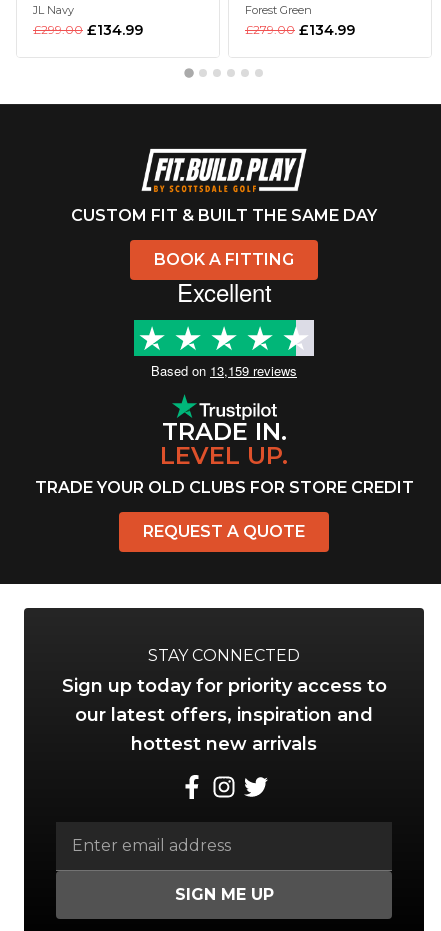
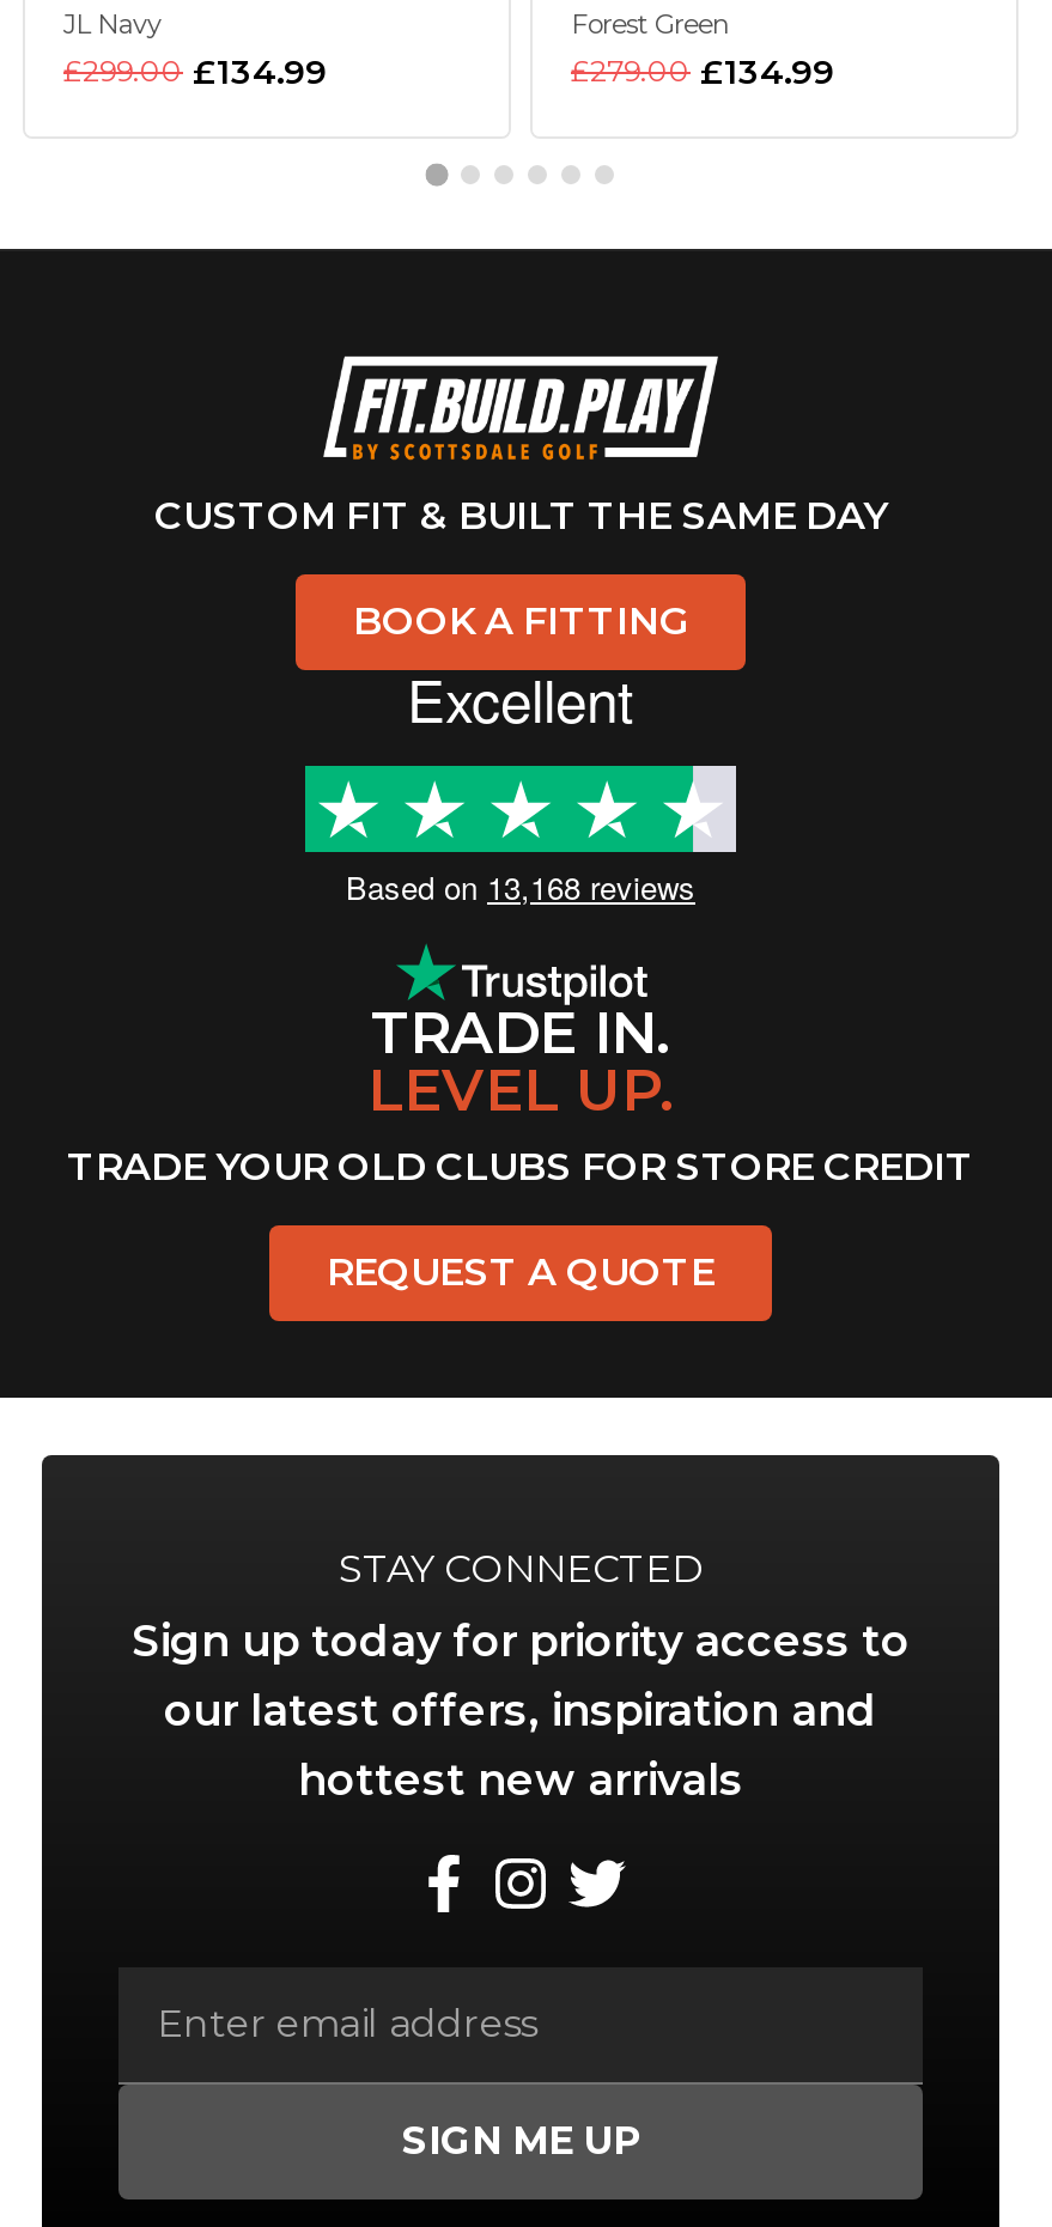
[151,361,297,380] Based on 13,159 reviews -> [346,864,695,910] Based on 13,168 reviews

